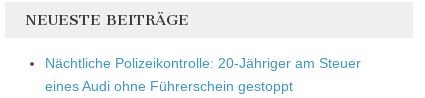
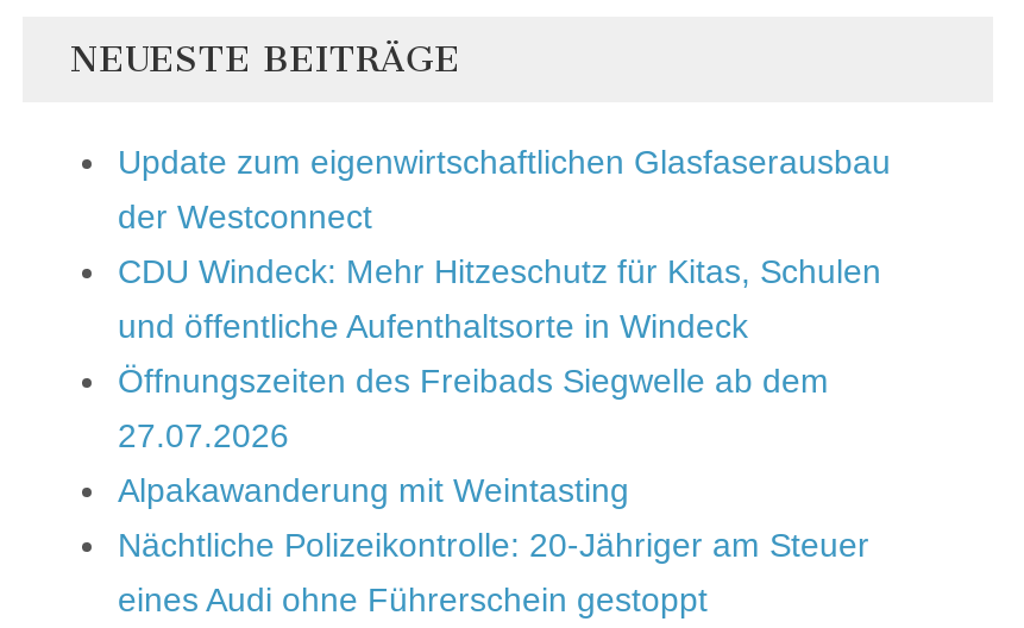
none -> [118,143,891,509] Update zum eigenwirtschaftlichen Glasfaserausbau | der Westconnect | CDU Windeck: Mehr Hitzeschutz für Kitas, Schulen | und öffentliche Aufenthaltsorte in Windeck | Öffnungszeiten des Freibads Siegwelle ab dem | 27.07.2026 | Alpakawanderung mit Weintasting

